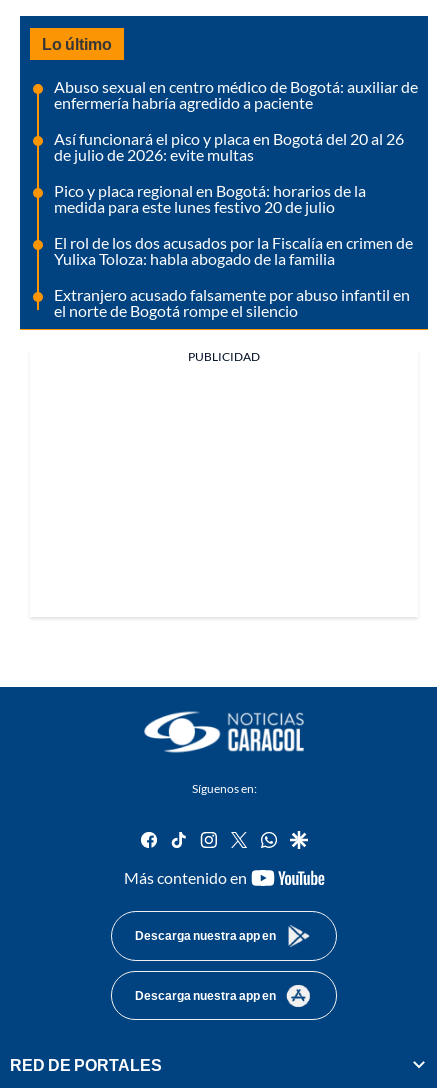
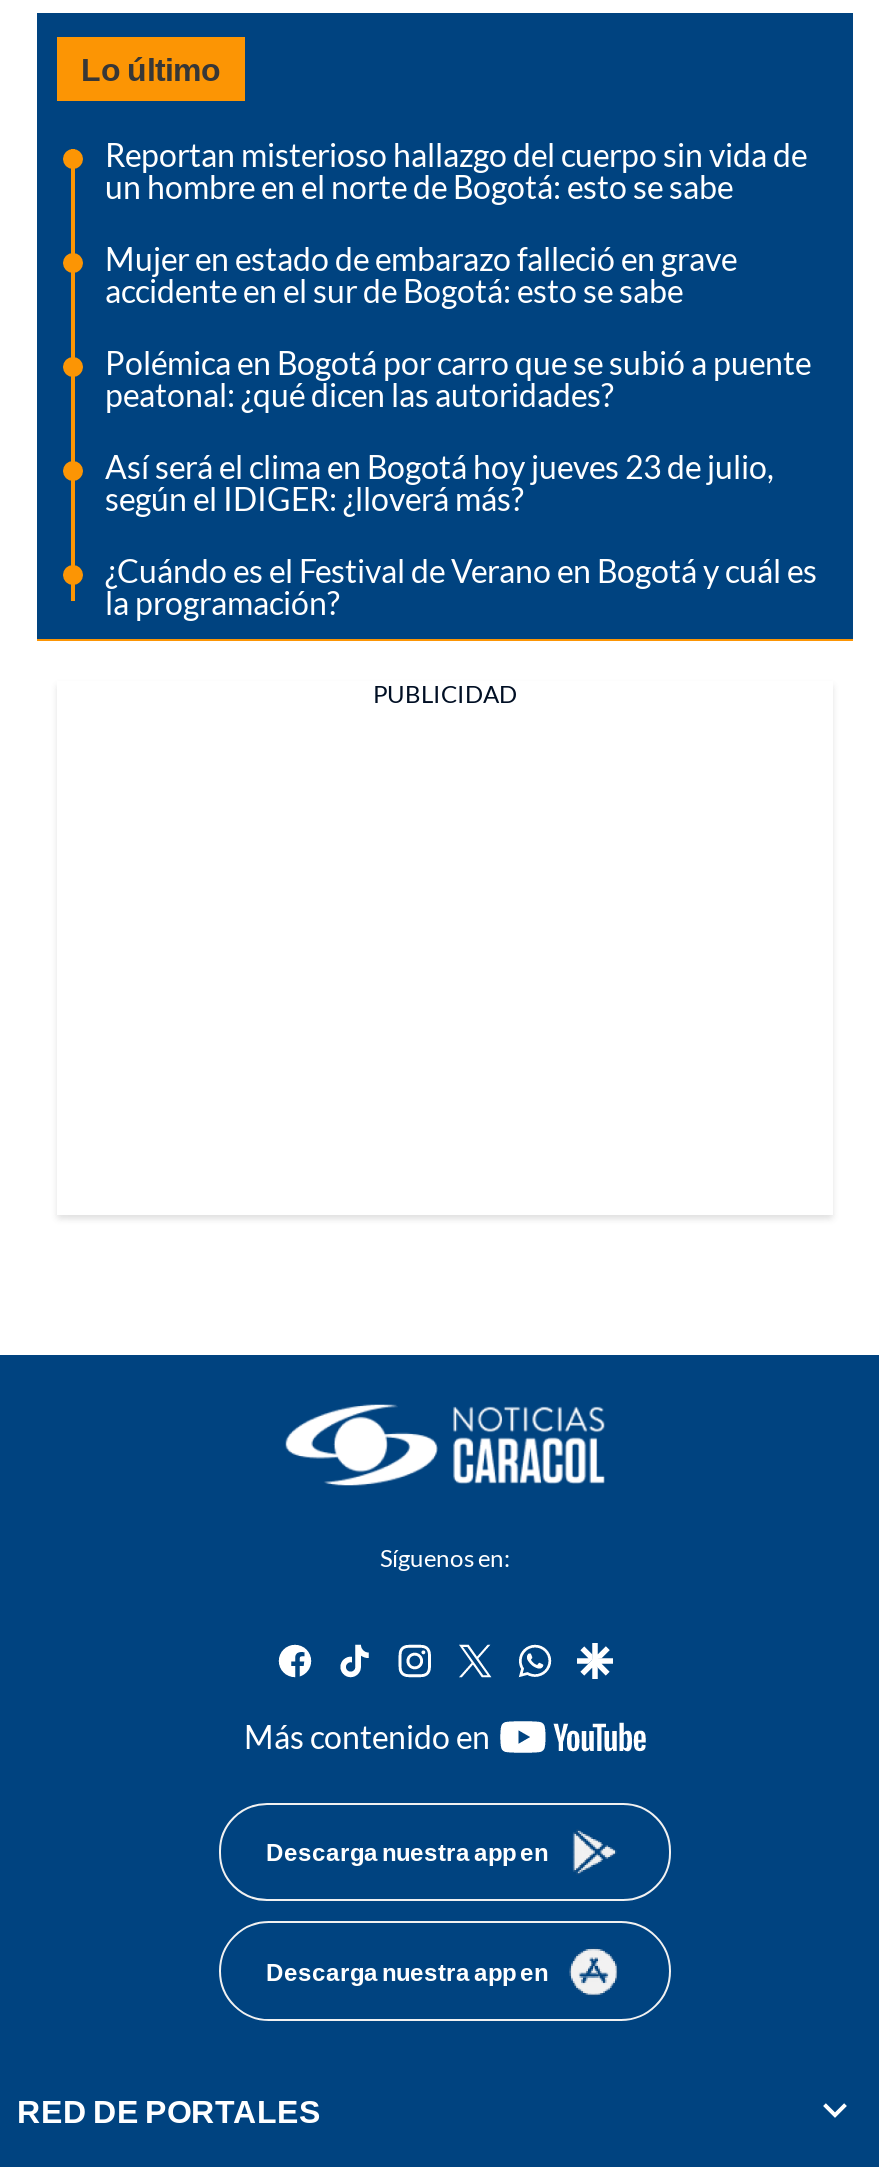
[54,77,418,112] Abuso sexual en centro médico de Bogotá: auxiliar de | enfermería habría agredido a paciente -> [105,135,807,205] Reportan misterioso hallazgo del cuerpo sin vida de | un hombre en el norte de Bogotá: esto se sabe
[54,129,404,164] Así funcionará el pico y placa en Bogotá del 20 al 26 | de julio de 2026: evite multas -> [105,239,737,309] Mujer en estado de embarazo falleció en grave | accidente en el sur de Bogotá: esto se sabe
[54,181,366,216] Pico y placa regional en Bogotá: horarios de la | medida para este lunes festivo 20 de julio -> [105,343,811,413] Polémica en Bogotá por carro que se subió a puente | peatonal: ¿qué dicen las autoridades?
[54,233,413,268] El rol de los dos acusados por la Fiscalía en crimen de | Yulixa Toloza: habla abogado de la familia -> [105,447,773,517] Así será el clima en Bogotá hoy jueves 23 de julio, | según el IDIGER: ¿lloverá más?
[54,285,410,320] Extranjero acusado falsamente por abuso infantil en | el norte de Bogotá rompe el silencio -> [105,551,817,621] ¿Cuándo es el Festival de Verano en Bogotá y cuál es | la programación?

